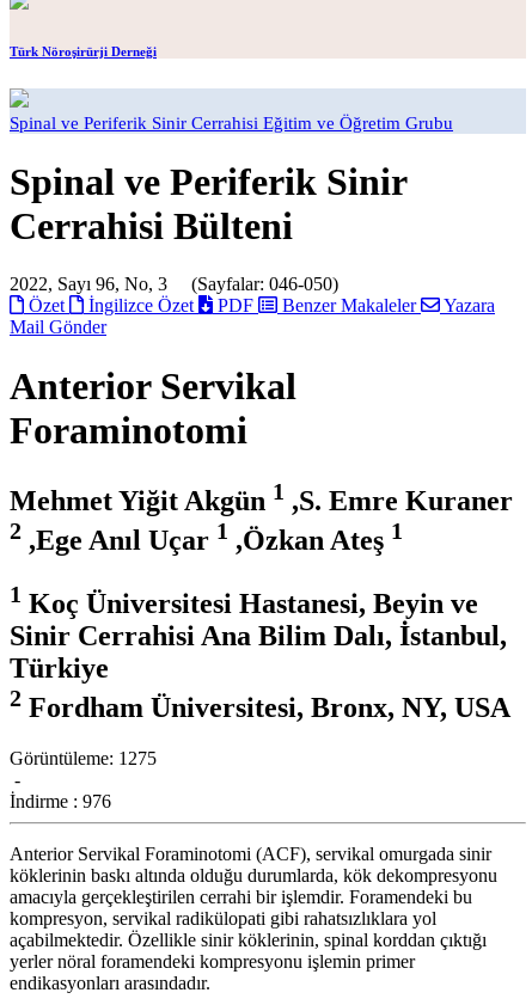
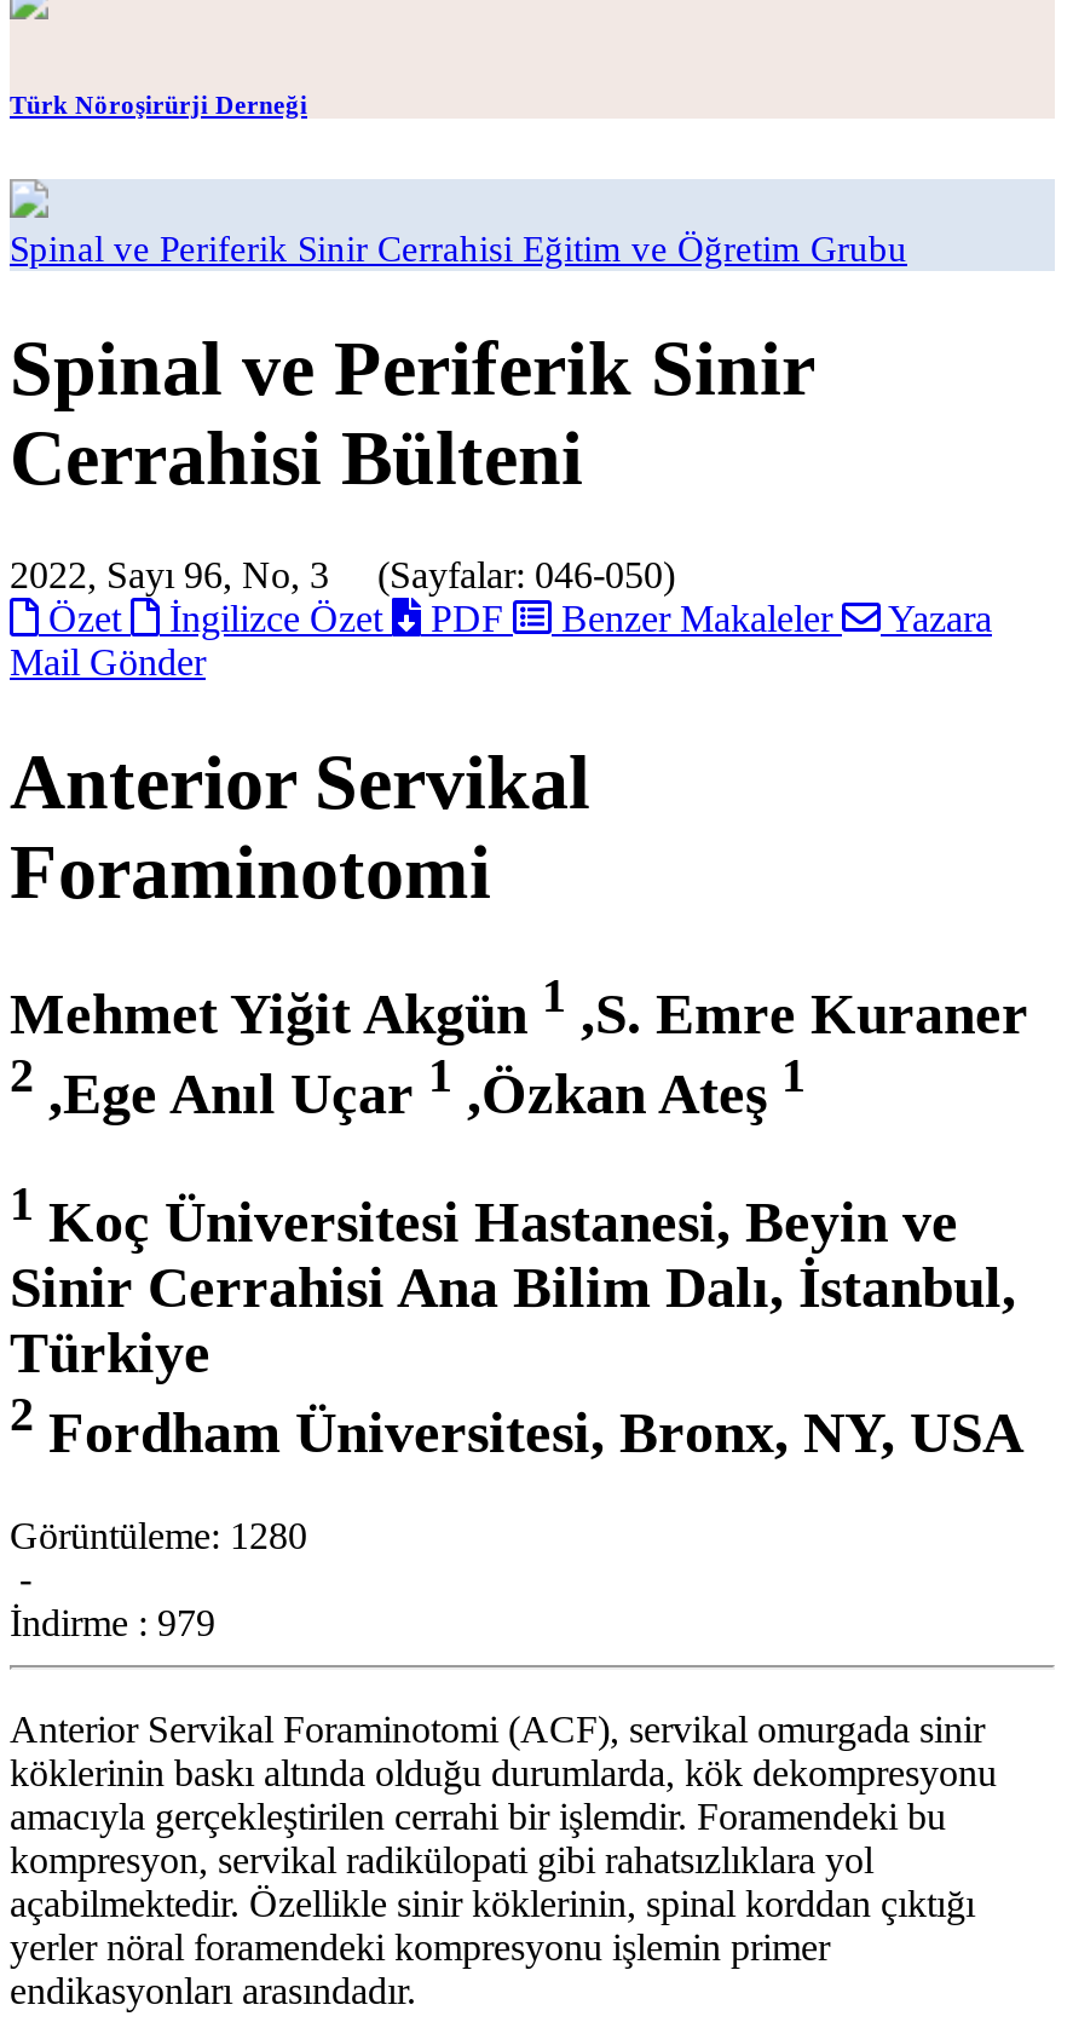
[10,748,157,768] Görüntüleme: 1275 -> [10,1515,307,1556] Görüntüleme: 1280
[10,791,111,811] İndirme : 976 -> [10,1602,215,1643] İndirme : 979

